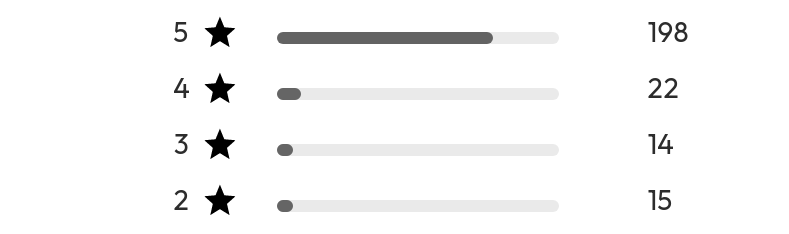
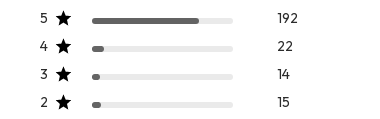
[647,14,689,50] 198 -> [277,9,298,27] 192

